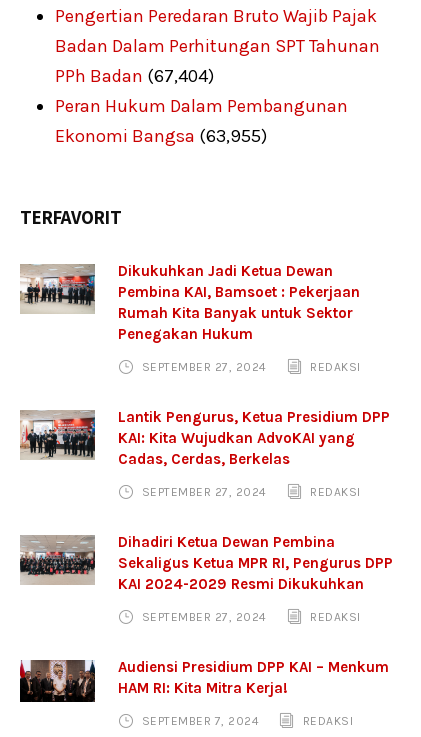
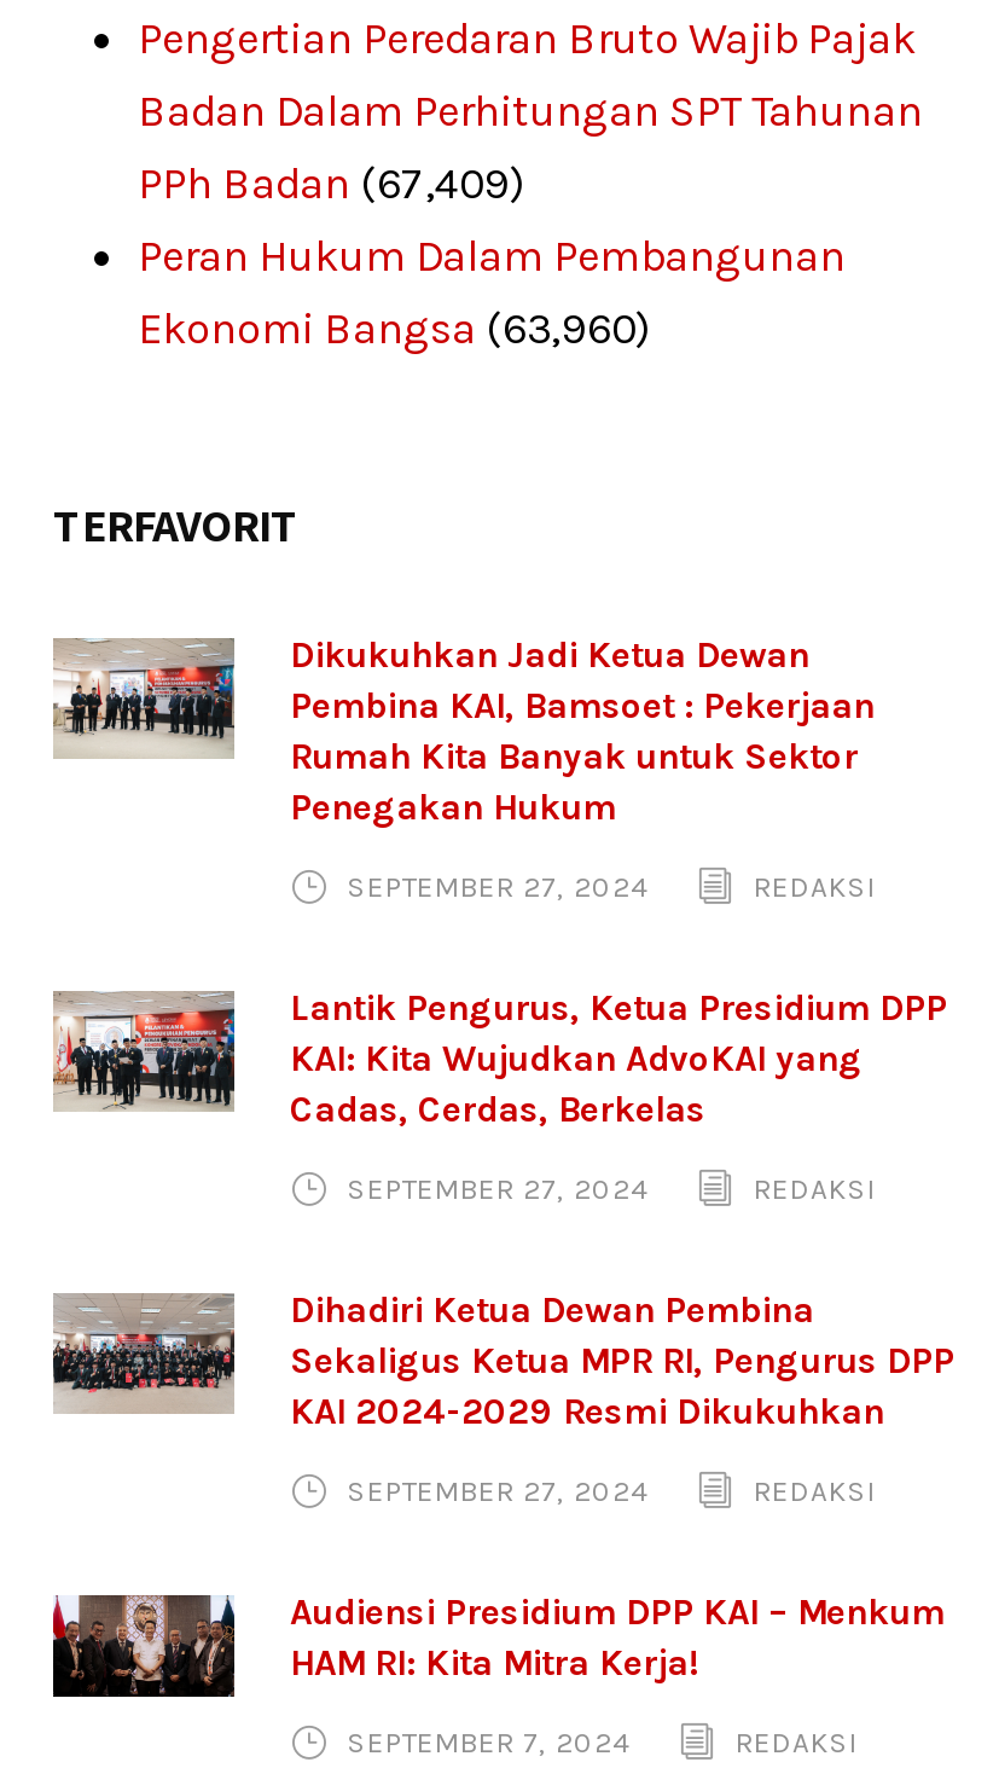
[55,65,214,87] PPh Badan (67,404) -> [138,156,524,210] PPh Badan (67,409)
[55,125,267,147] Ekonomi Bangsa (63,955) -> [138,301,650,355] Ekonomi Bangsa (63,960)

